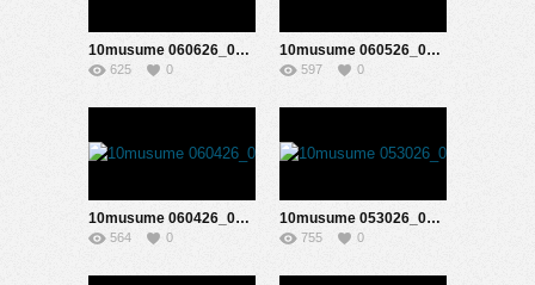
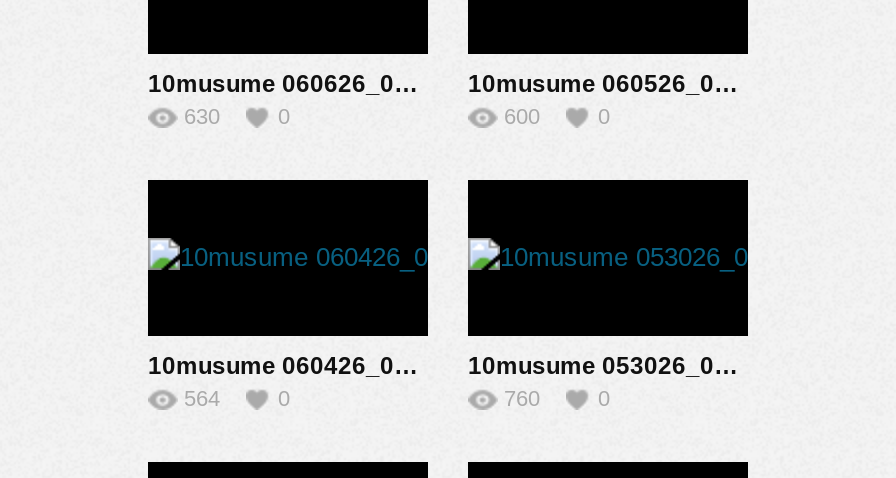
[110,62,131,76] 625 -> [184,104,220,128] 630
[301,62,322,76] 597 -> [504,104,540,128] 600
[301,230,322,244] 755 -> [504,386,540,410] 760

